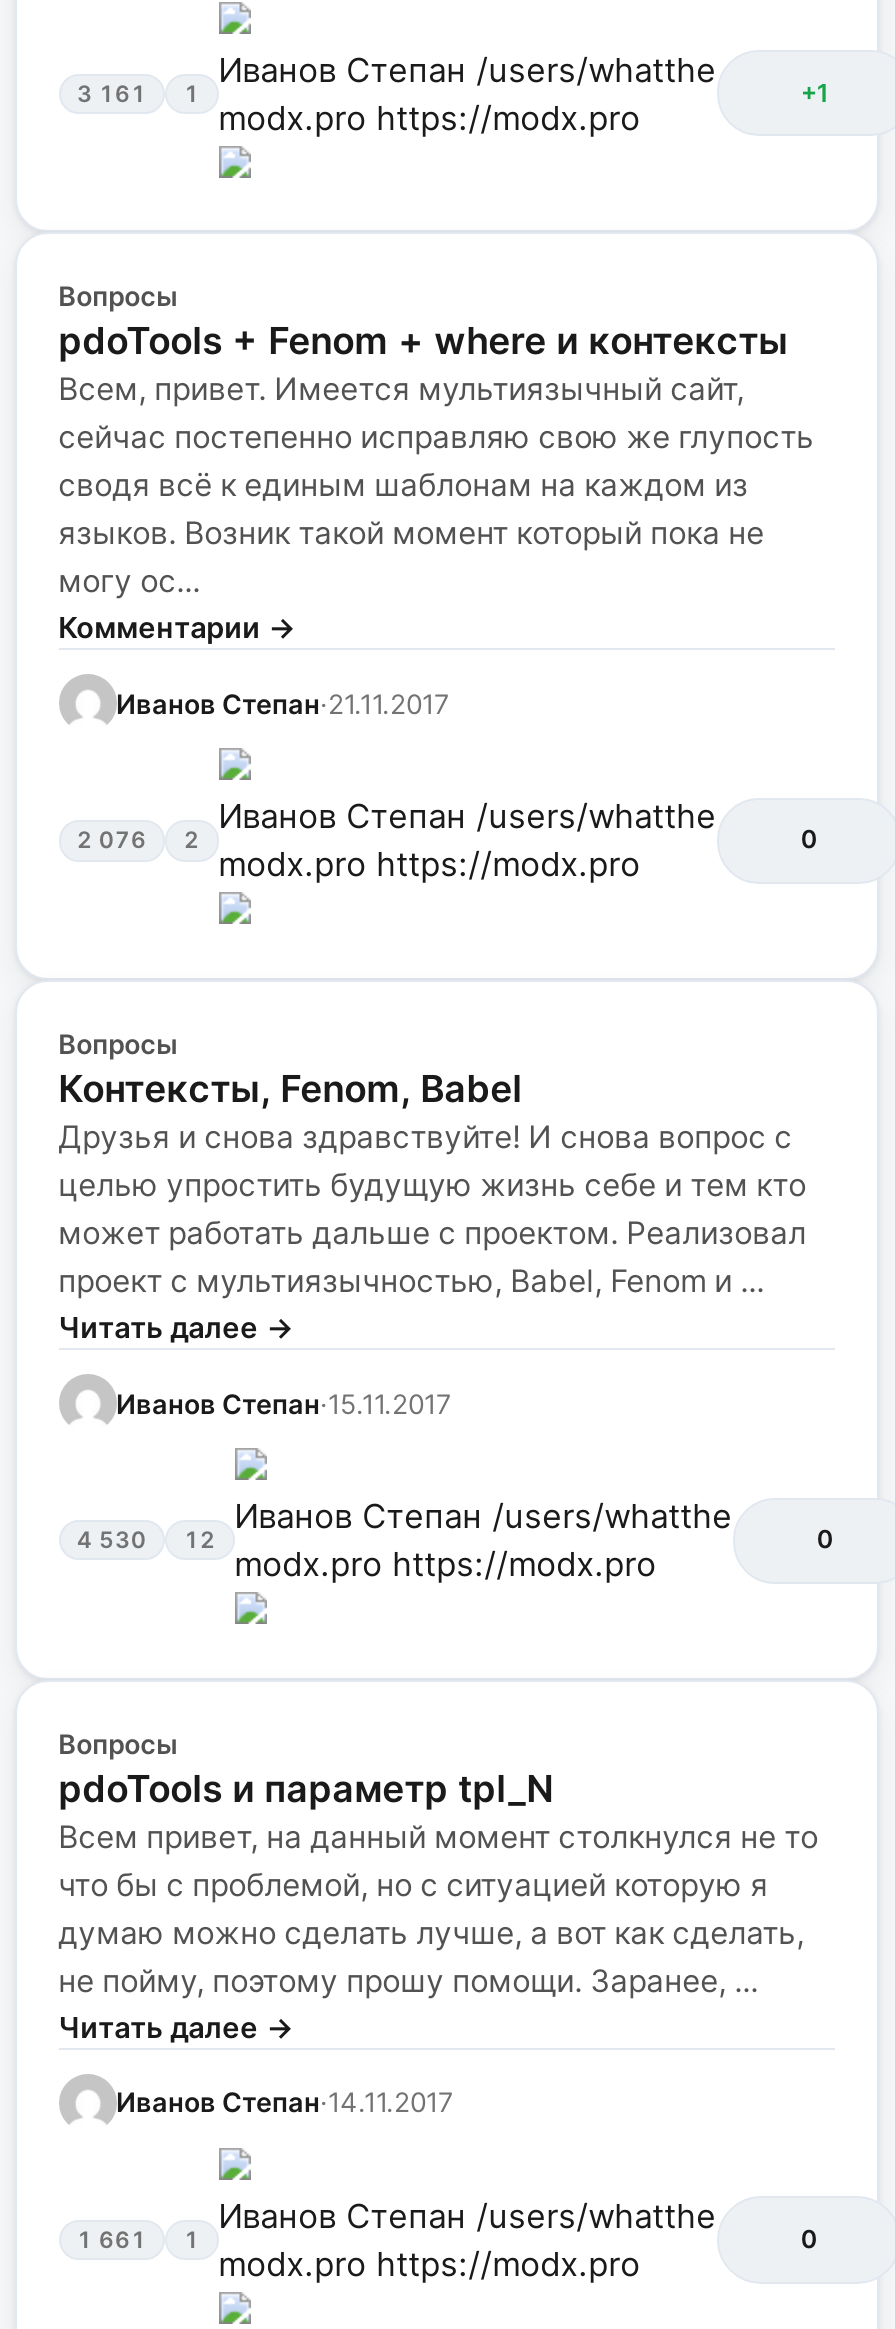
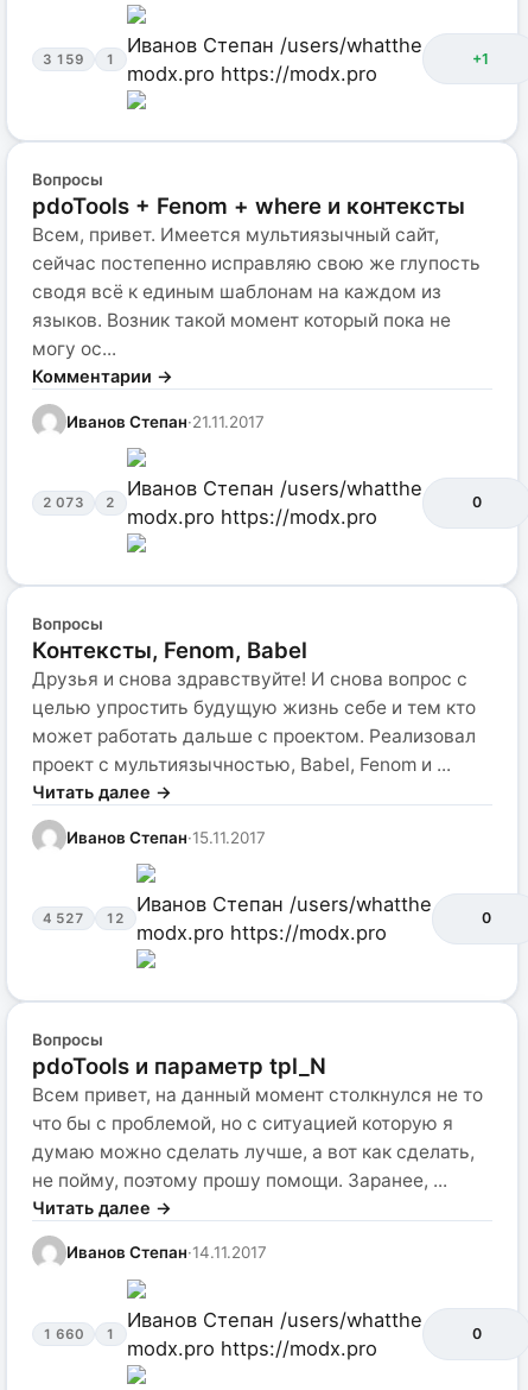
[77,79,200,107] 3 161 1 -> [43,51,116,67] 3 159 1
[77,827,200,855] 2 076 2 -> [43,495,116,511] 2 073 2
[77,1526,216,1554] 4 530 12 -> [43,910,125,927] 4 527 12
[77,2226,200,2254] 1 661 1 -> [43,1326,116,1342] 1 660 1

